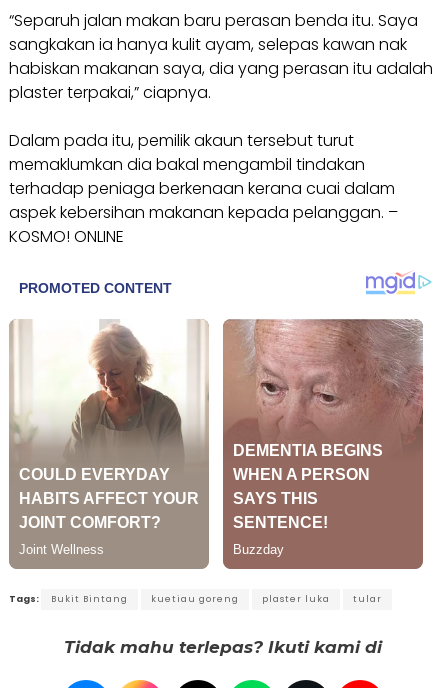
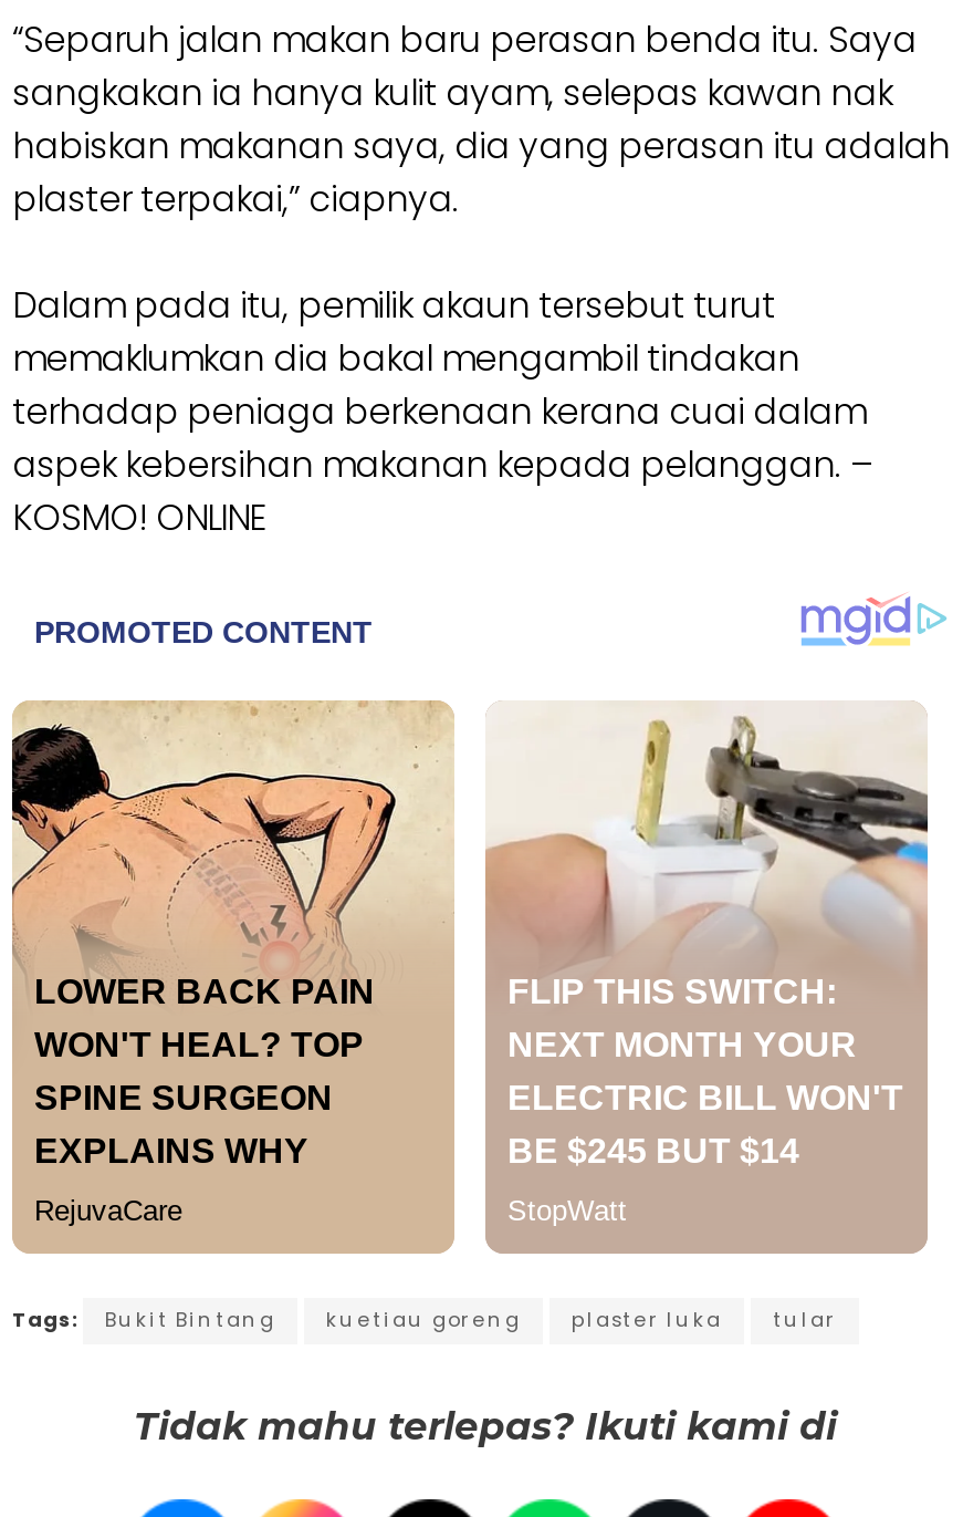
[9,319,209,569] [image] -> [10,698,454,1254] [image]
[222,318,424,569] [image] -> [485,703,930,1249] [image]

